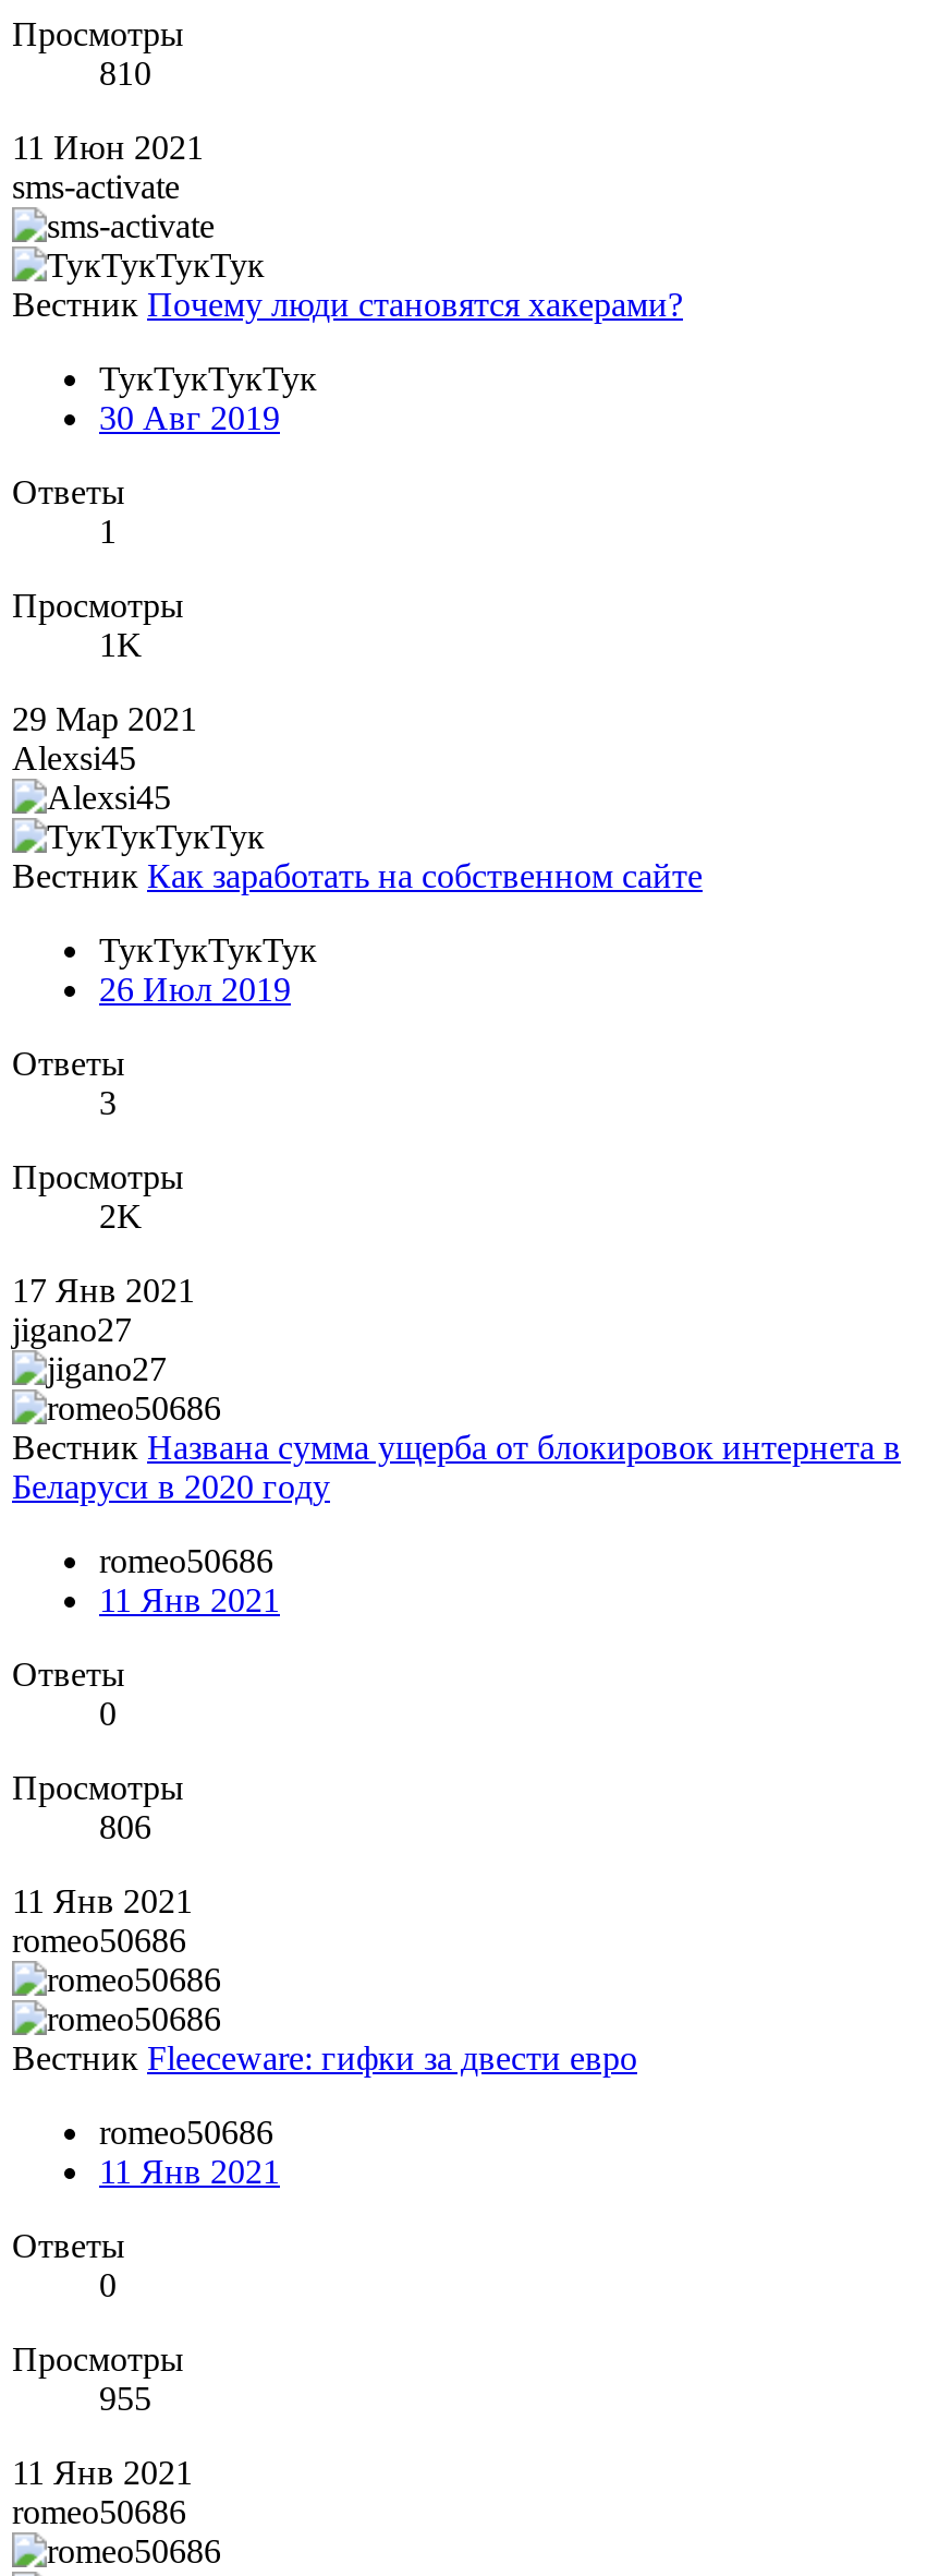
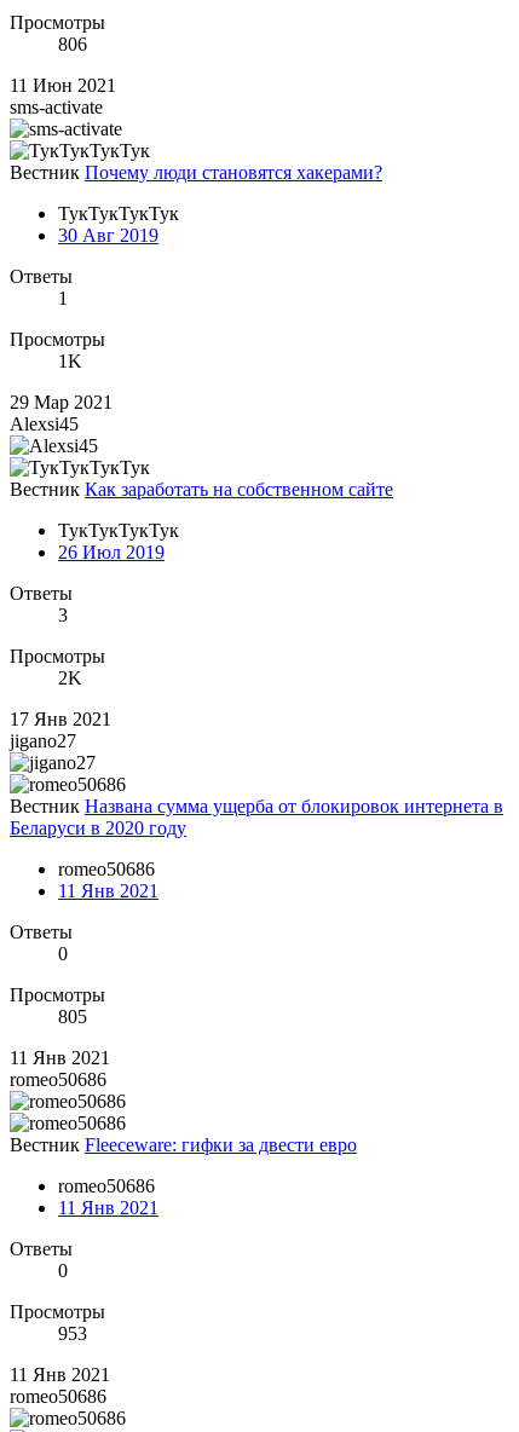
[99,54,151,91] 810 -> [58,34,87,54] 806
[99,1808,151,1845] 806 -> [58,1006,87,1027] 805
[99,2379,151,2417] 955 -> [58,1323,87,1344] 953

